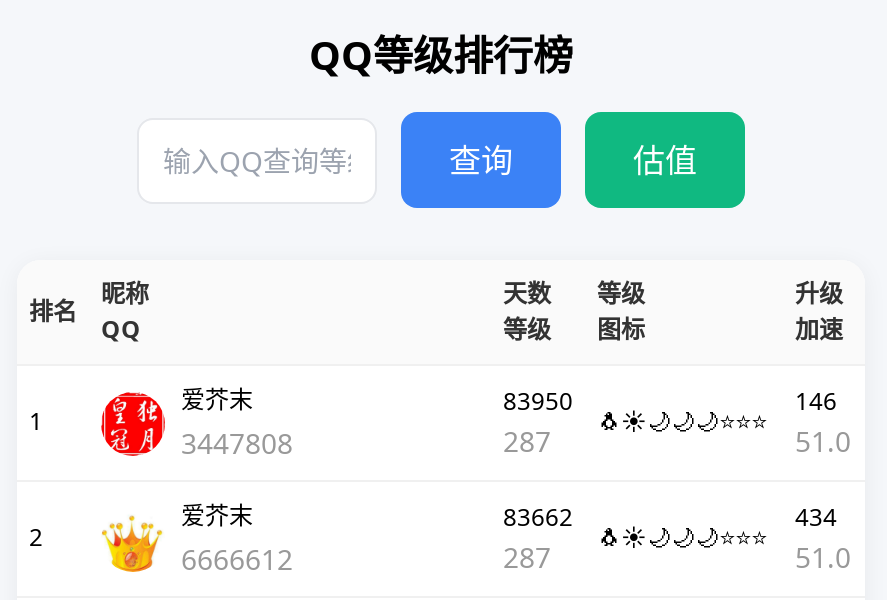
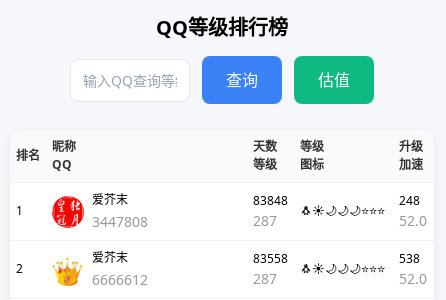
[503,384,573,418] 83950 -> [253,192,288,209] 83848
[795,384,837,418] 146 -> [399,192,420,209] 248
[795,422,851,460] 51.0 -> [399,211,427,230] 52.0
[503,500,573,534] 83662 -> [253,250,288,267] 83558
[795,500,837,534] 434 -> [399,250,420,267] 538
[795,538,851,576] 51.0 -> [399,269,427,288] 52.0

